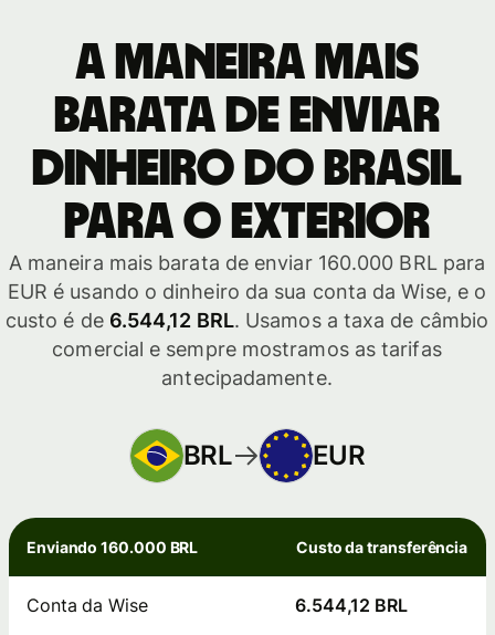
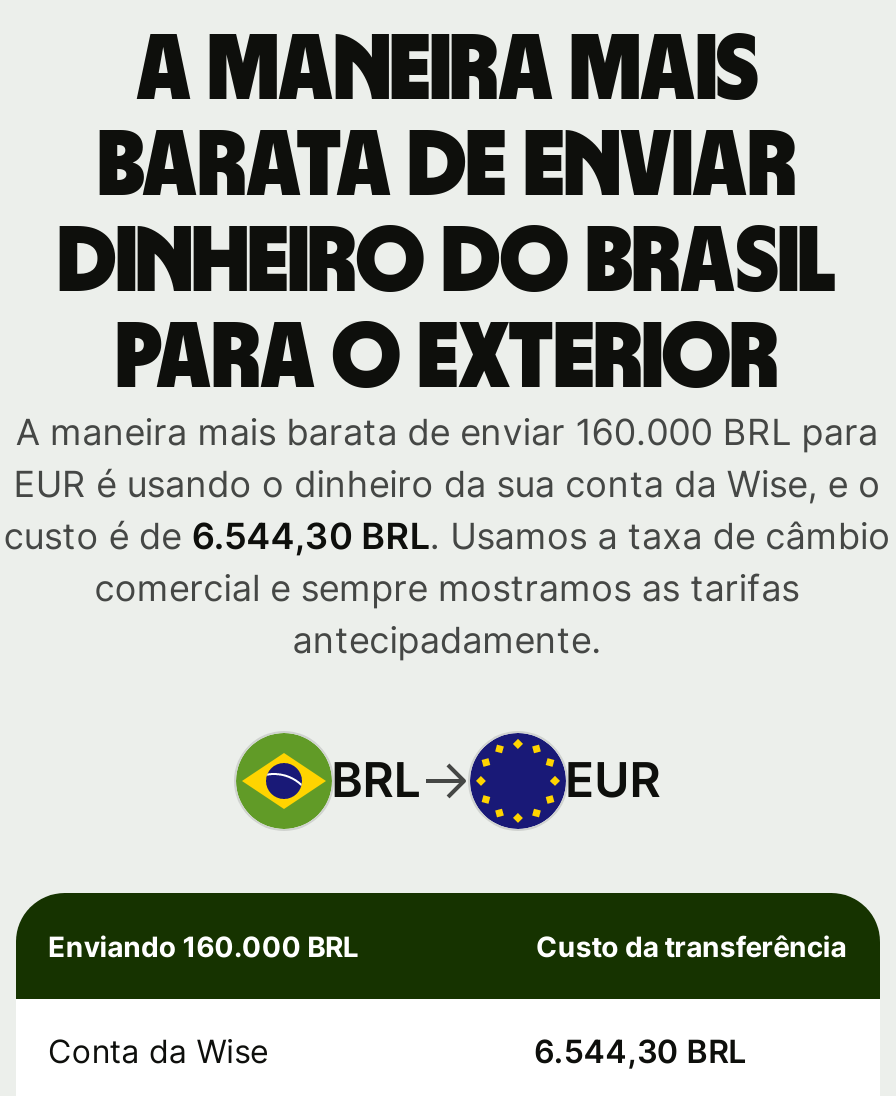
[5,309,489,332] custo é de 6.544,12 BRL. Usamos a taxa de câmbio -> [4,516,890,558] custo é de 6.544,30 BRL. Usamos a taxa de câmbio
[295,594,408,616] 6.544,12 BRL -> [534,1031,746,1071] 6.544,30 BRL

